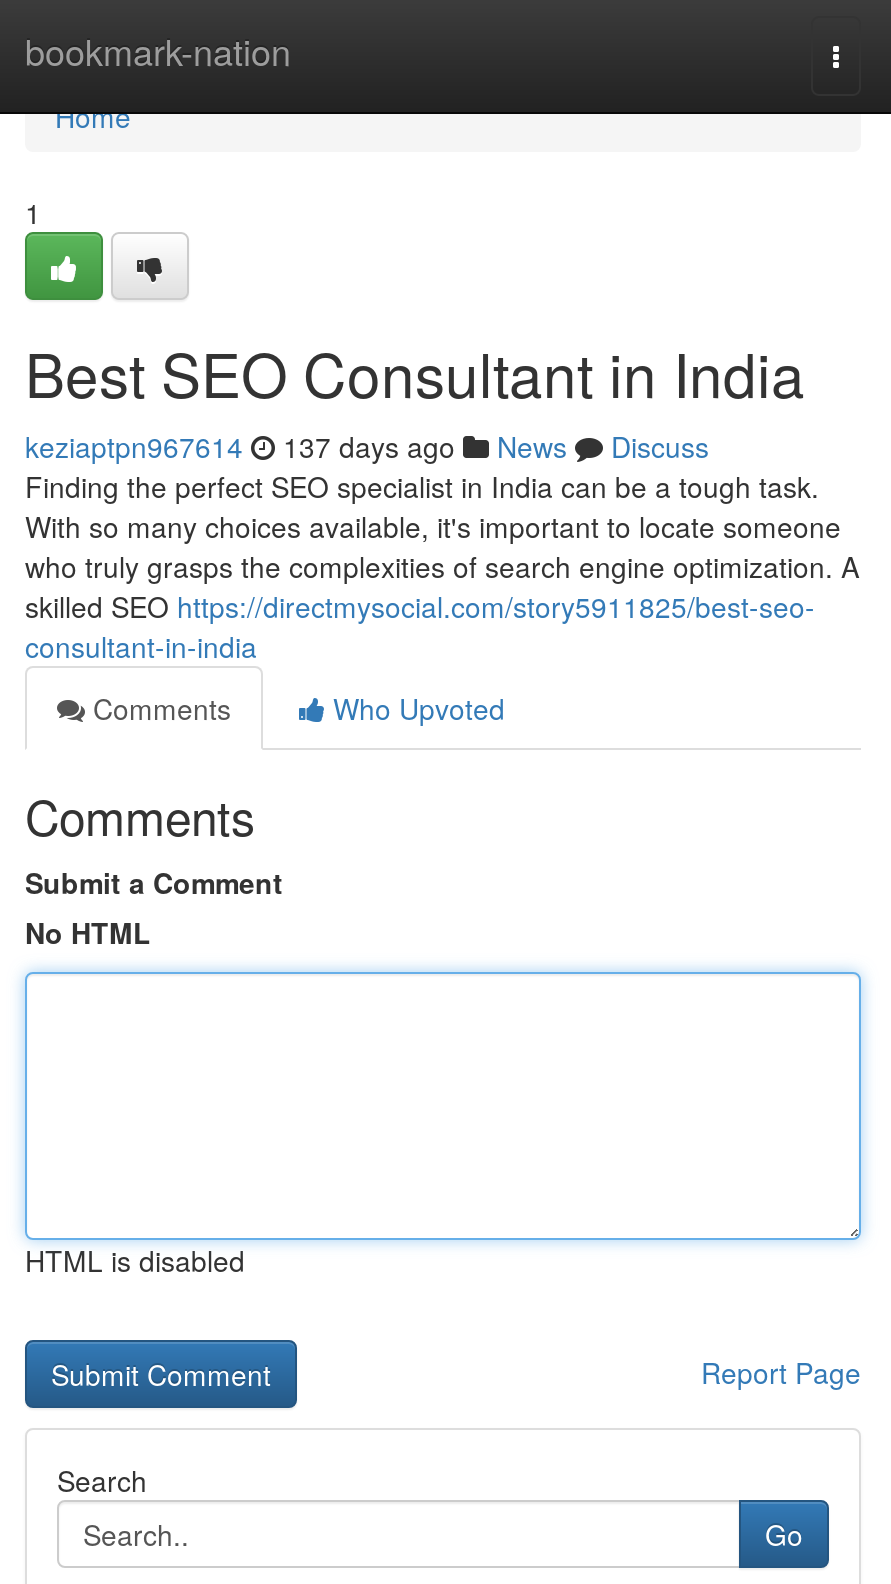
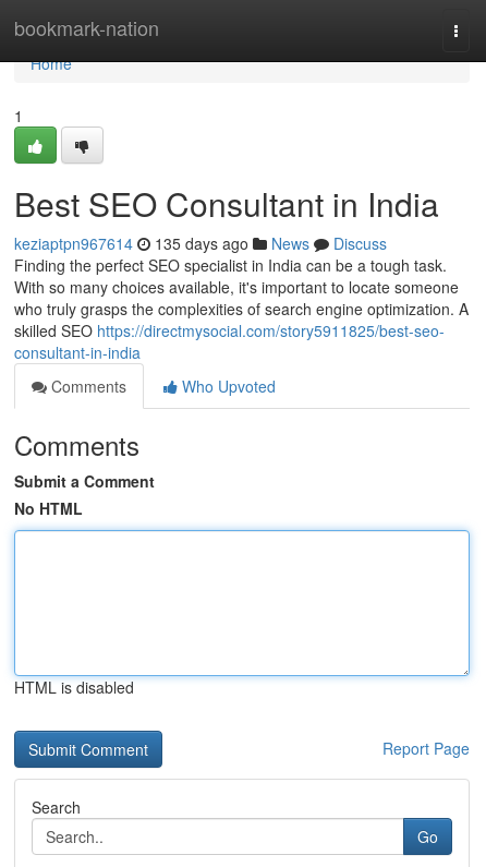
[25,426,709,466] keziaptpn967614 137 days ago News Discuss -> [14,232,387,254] keziaptpn967614 135 days ago News Discuss

